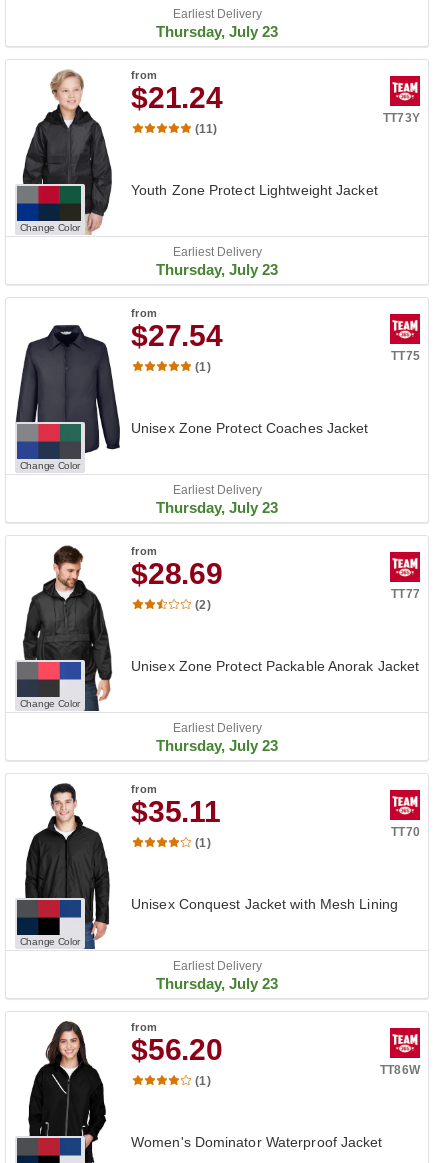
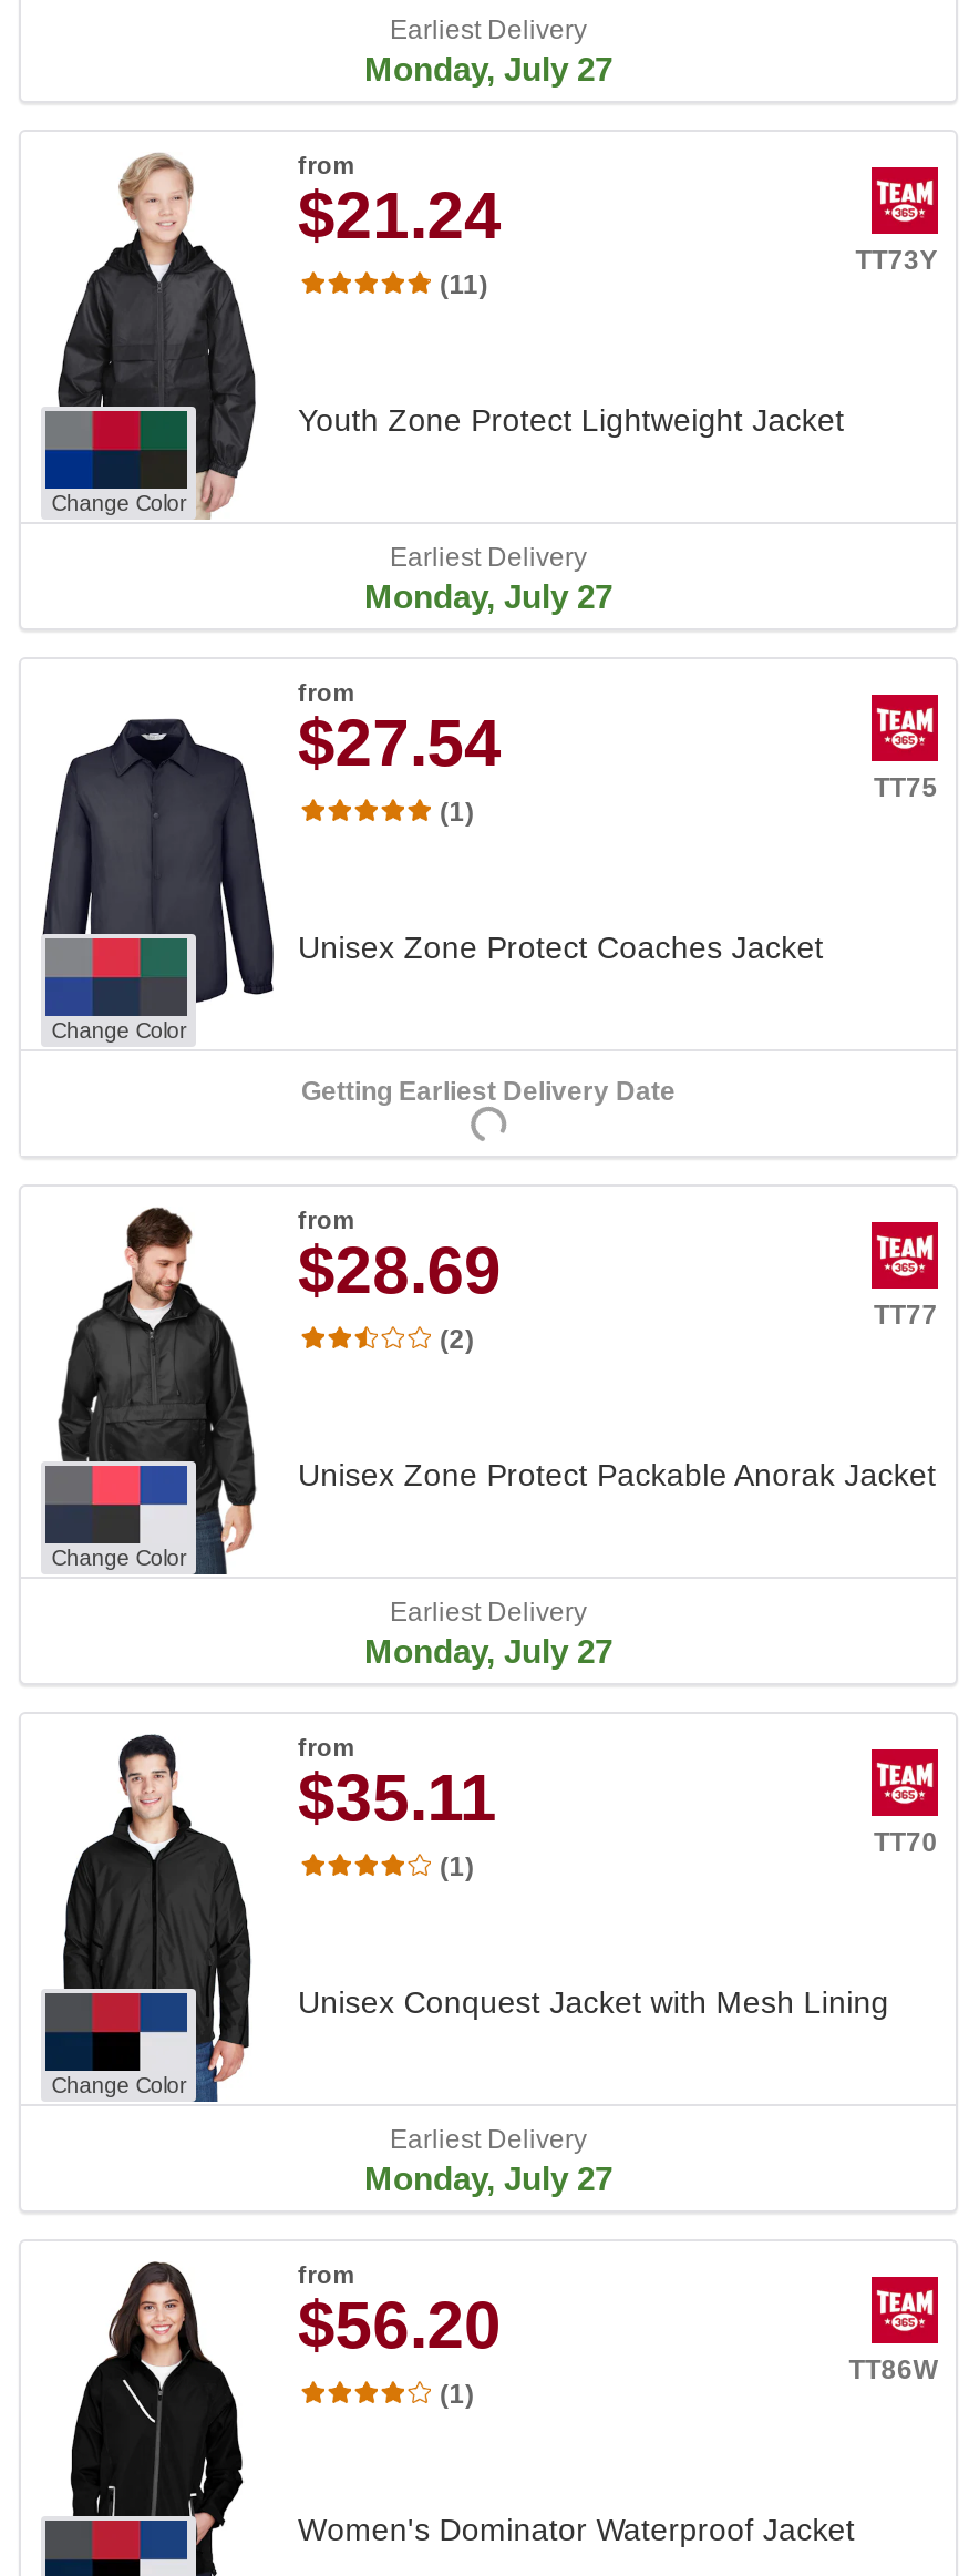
[156,23,278,40] Thursday, July 23 -> [364,50,612,88] Monday, July 27
[156,261,278,278] Thursday, July 23 -> [364,577,612,615] Monday, July 27
[156,483,278,516] Earliest Delivery | Thursday, July 23 -> [301,1075,676,1106] Getting Earliest Delivery Date
[156,737,278,754] Thursday, July 23 -> [364,1632,612,1670] Monday, July 27
[156,975,278,992] Thursday, July 23 -> [364,2159,612,2197] Monday, July 27

